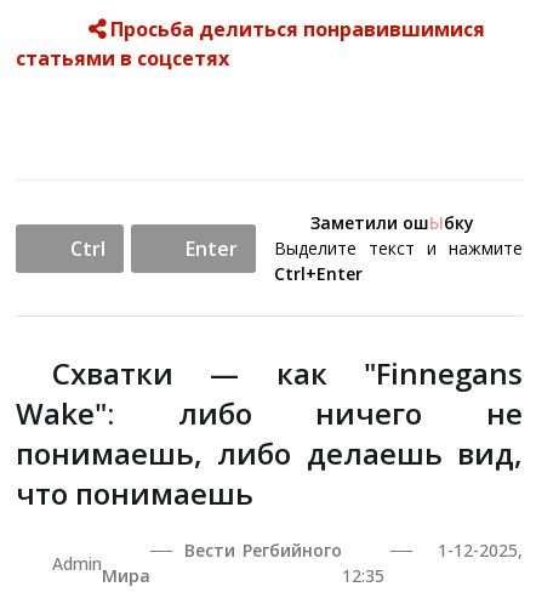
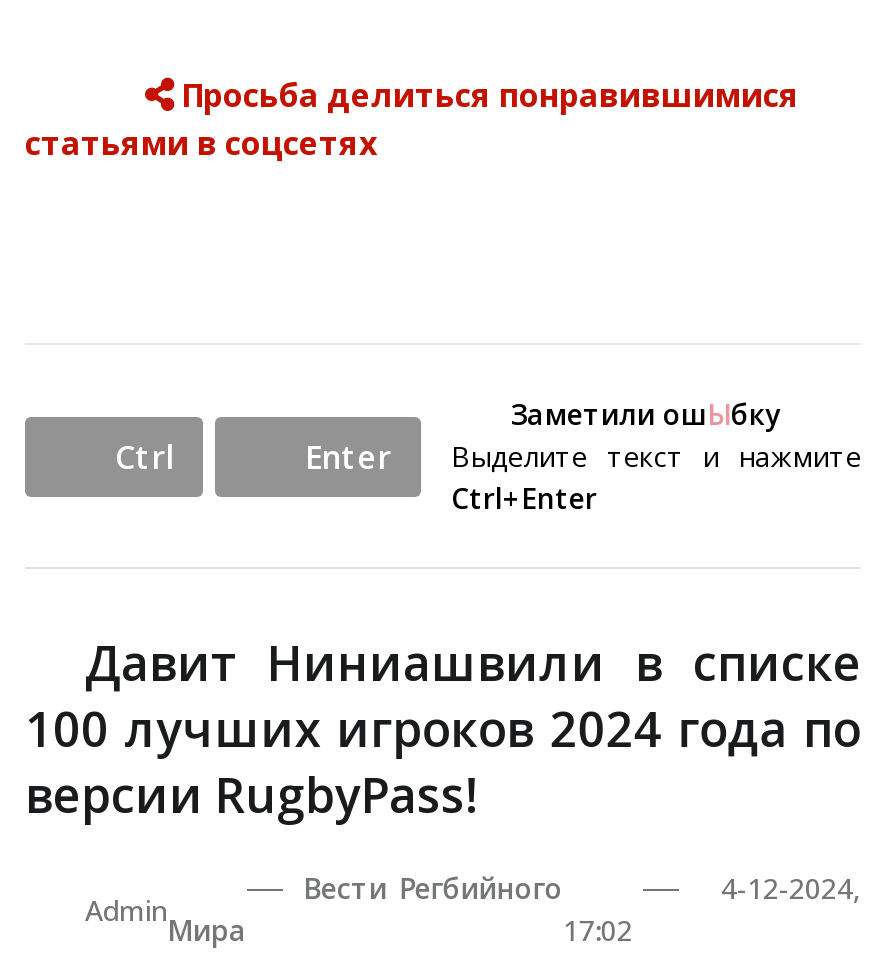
[16,353,523,513] Схватки — как "Finnegans | Wake": либо ничего не | понимаешь, либо делаешь вид, | что понимаешь -> [25,629,861,827] Давит Ниниашвили в списке | 100 лучших игроков 2024 года по | версии RugbyPass!
[342,539,523,587] 1-12-2025, | 12:35 -> [563,869,861,949] 4-12-2024, | 17:02

